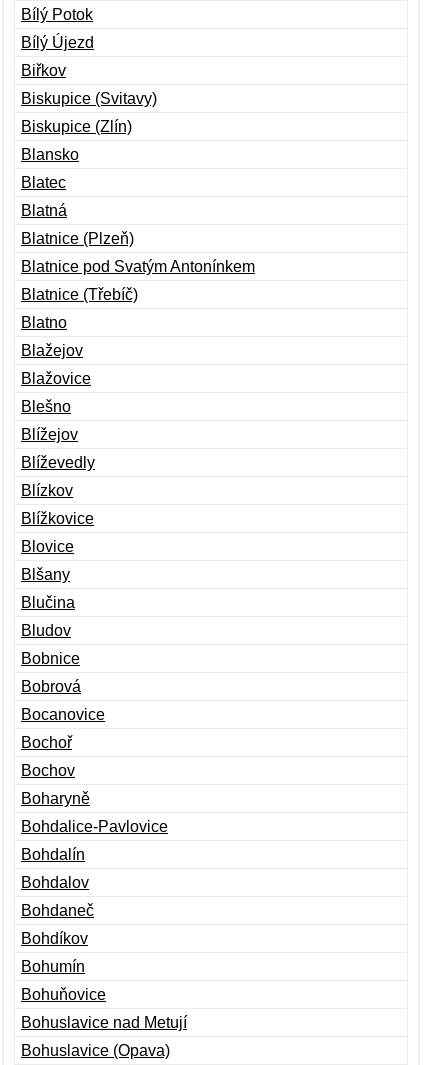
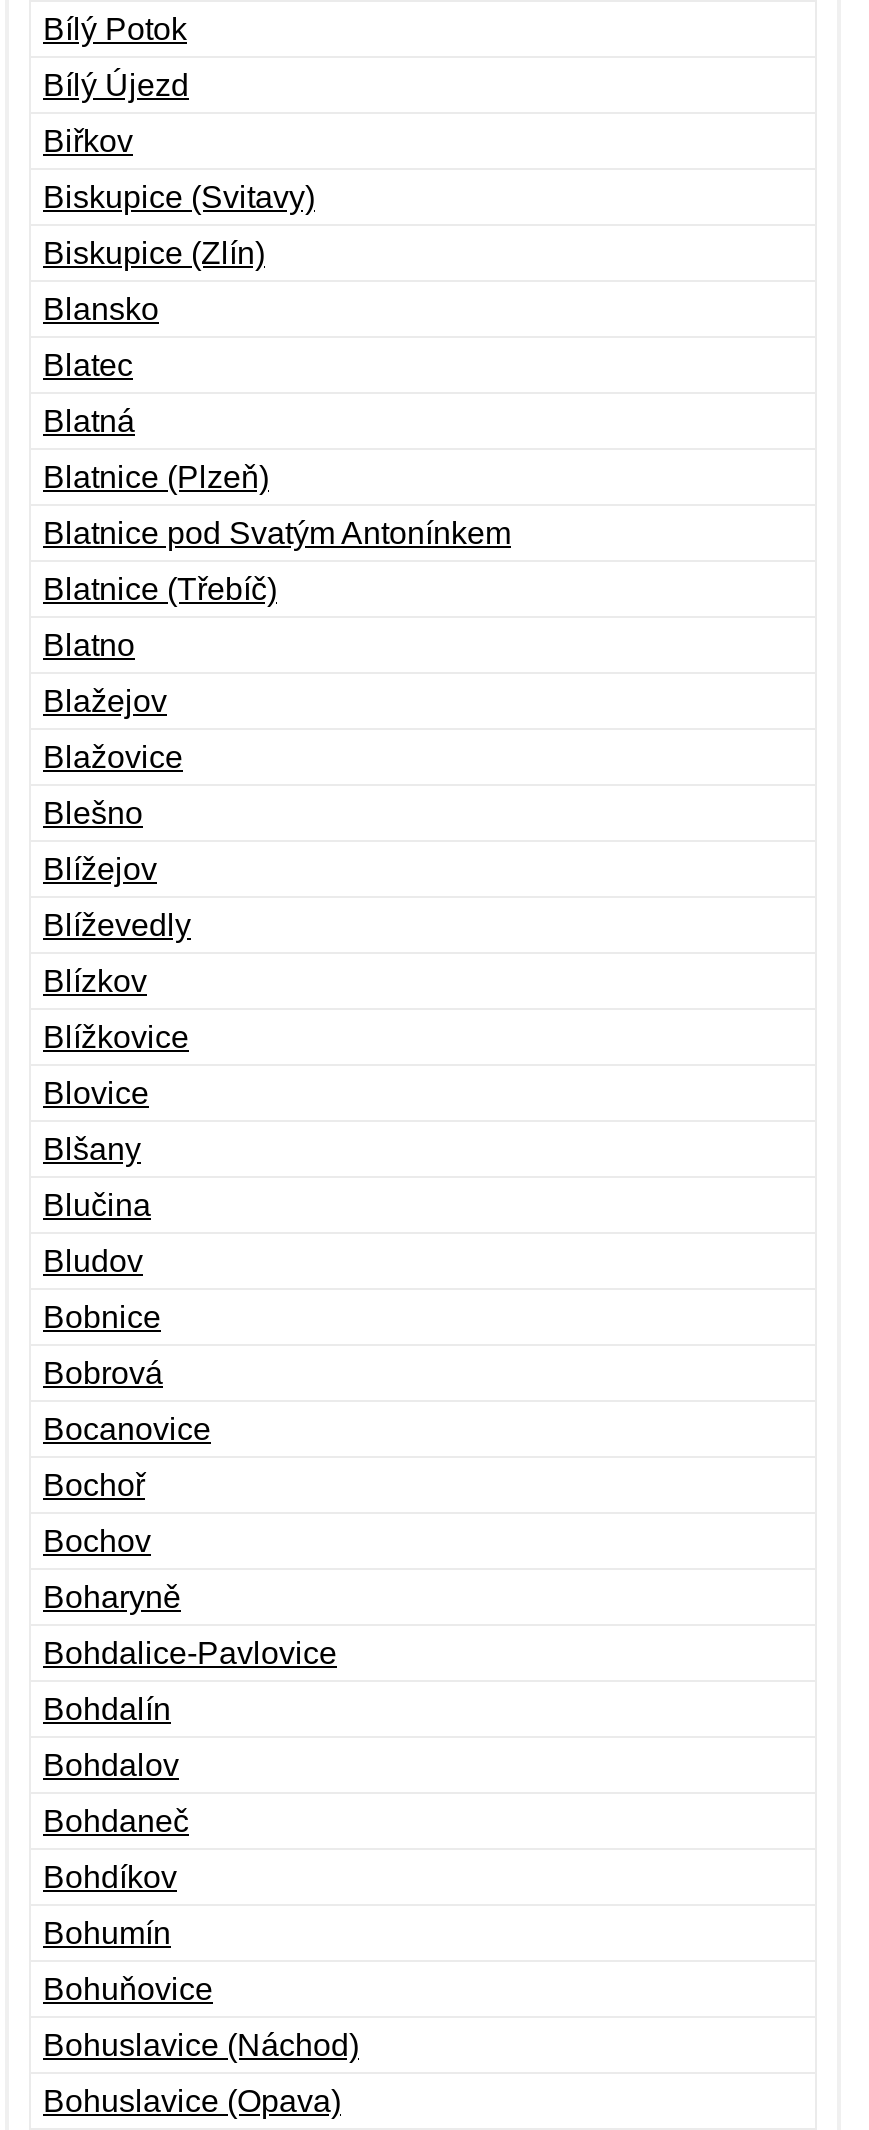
[21,1014,187,1031] Bohuslavice nad Metují -> [43,2028,359,2062] Bohuslavice (Náchod)

